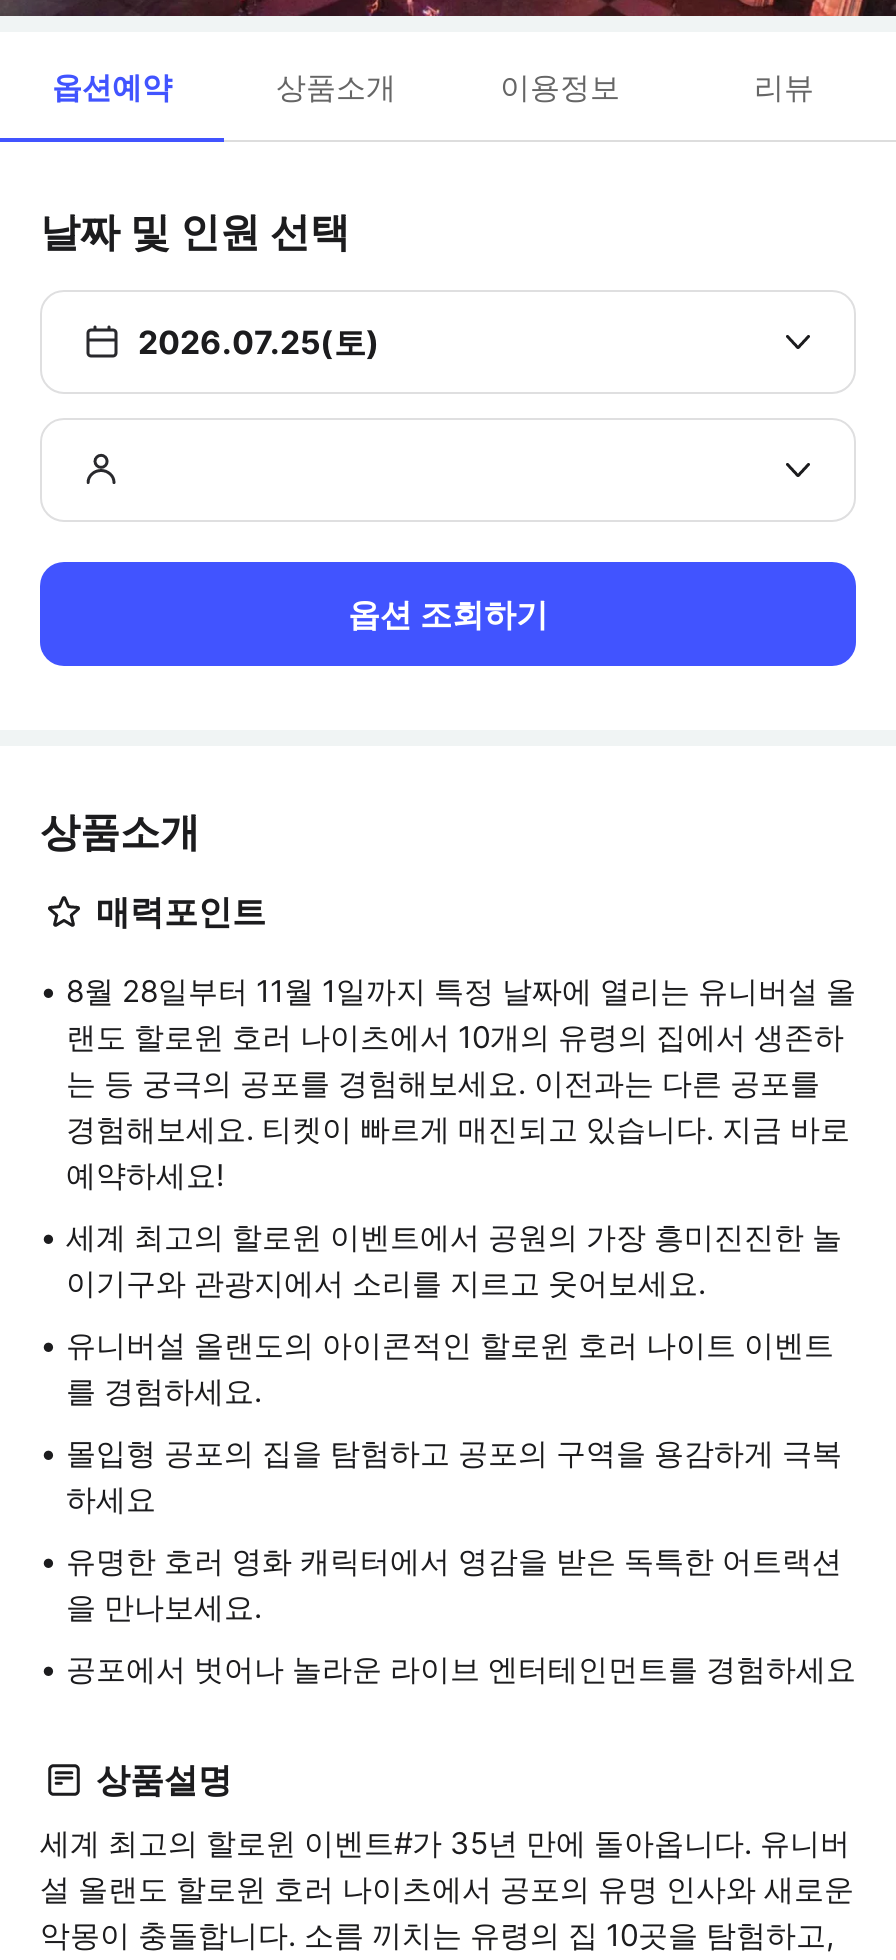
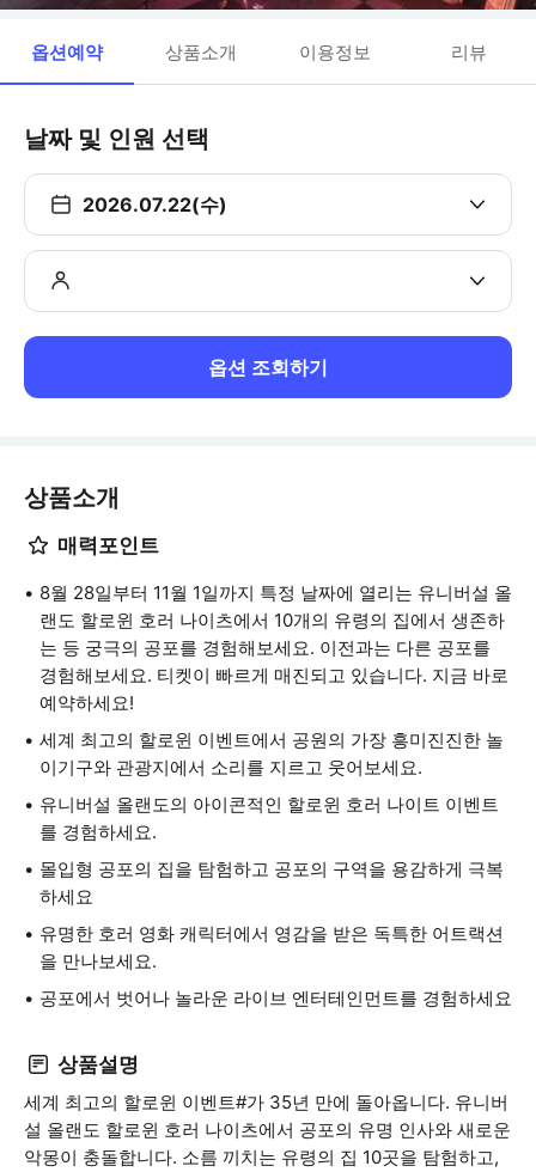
[138,322,380,362] 2026.07.25(토) -> [83,193,227,216] 2026.07.22(수)

